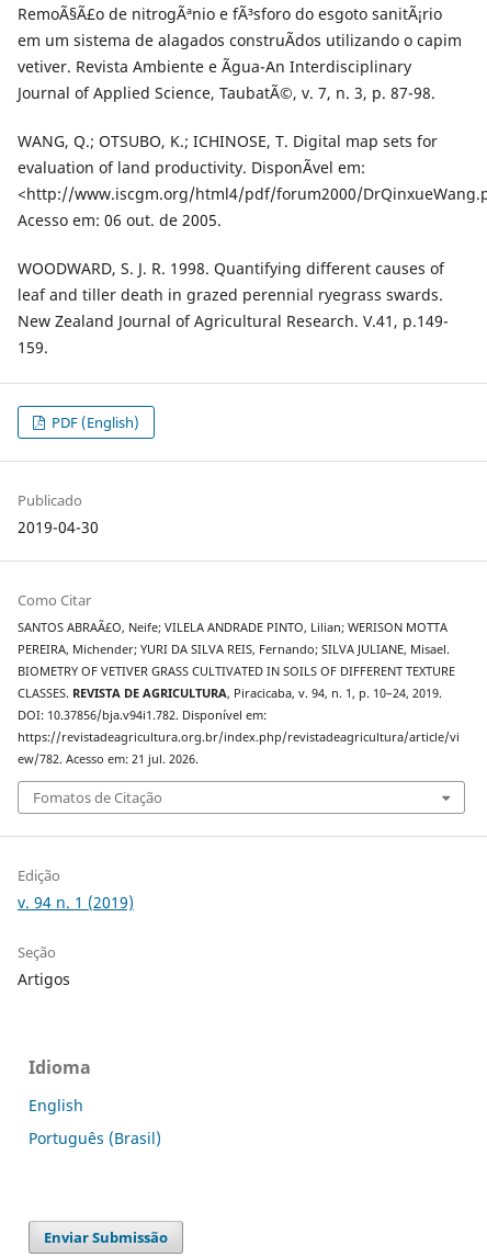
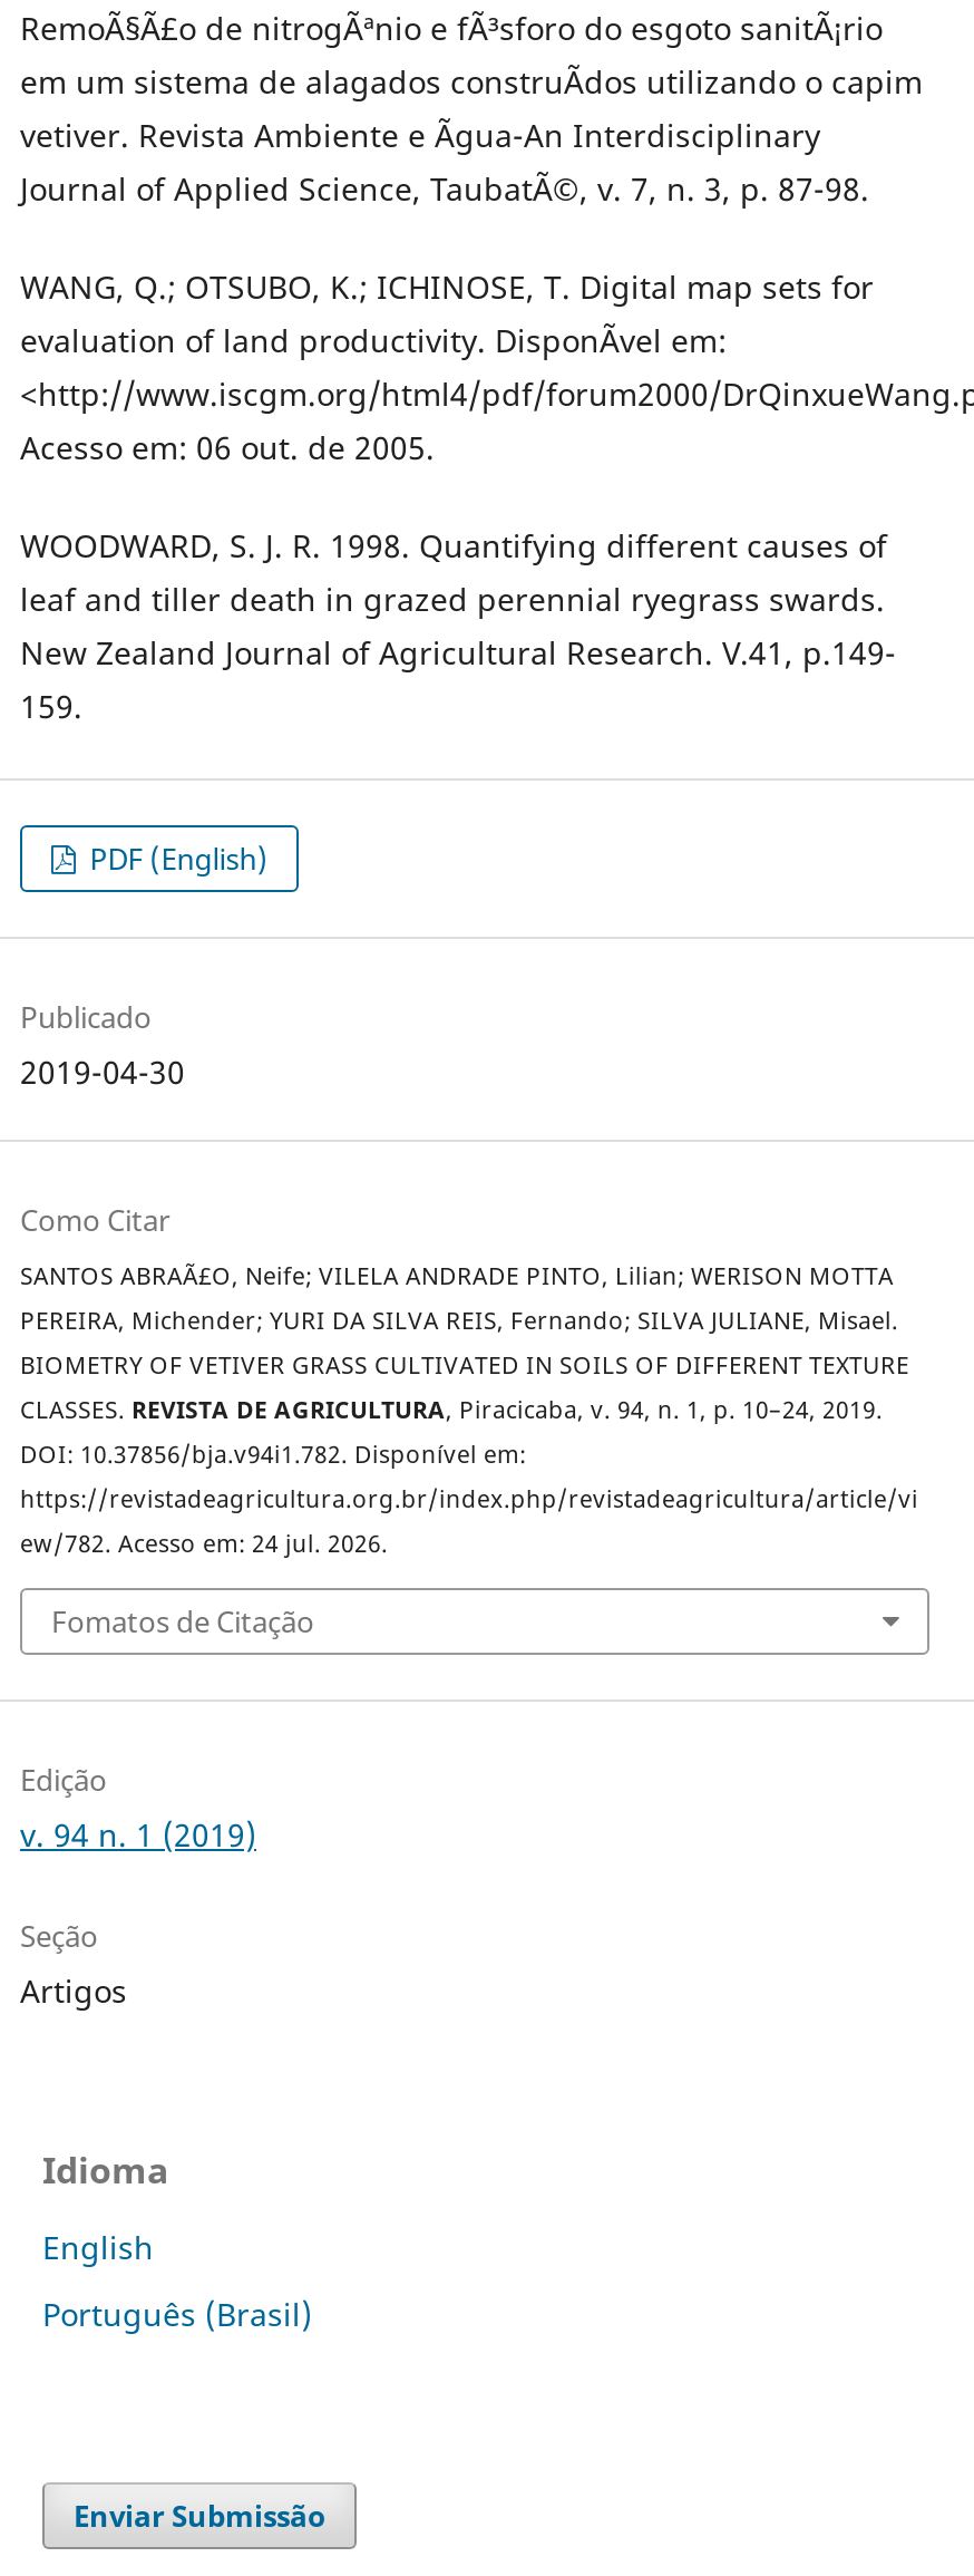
[18,751,199,766] ew/782. Acesso em: 21 jul. 2026. -> [20,1527,388,1558] ew/782. Acesso em: 24 jul. 2026.

